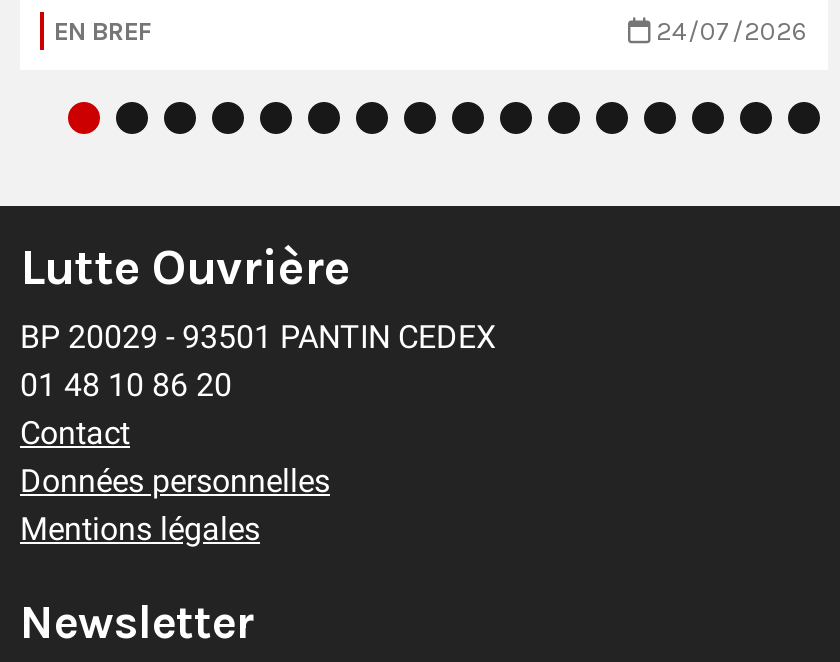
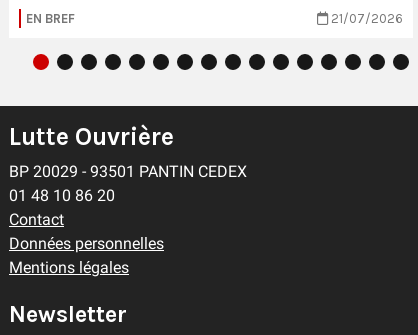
[650,17,808,47] 24/07/2026 -> [328,11,403,26] 21/07/2026

